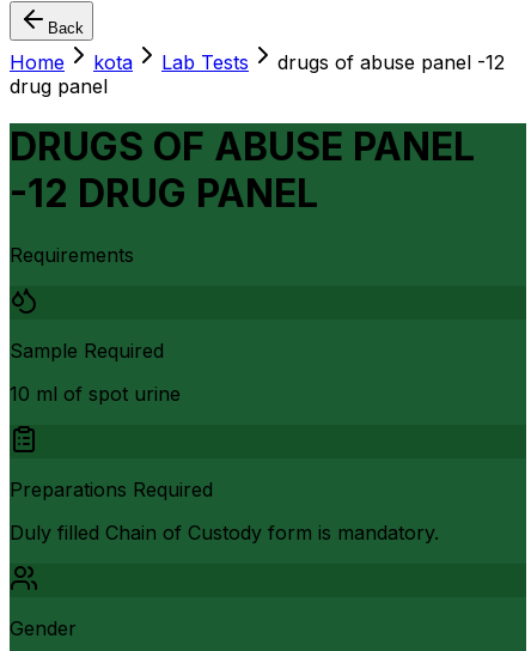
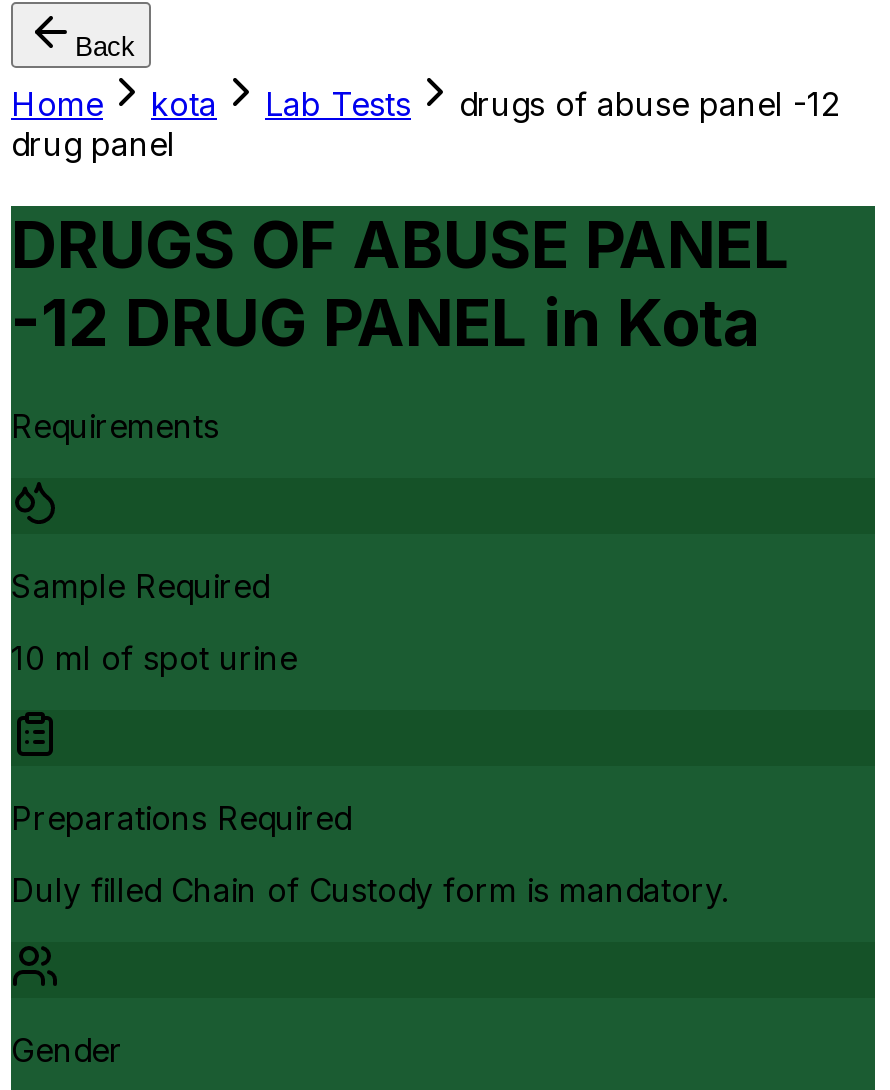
[10,170,318,217] -12 DRUG PANEL -> [11,285,761,363] -12 DRUG PANEL in Kota

